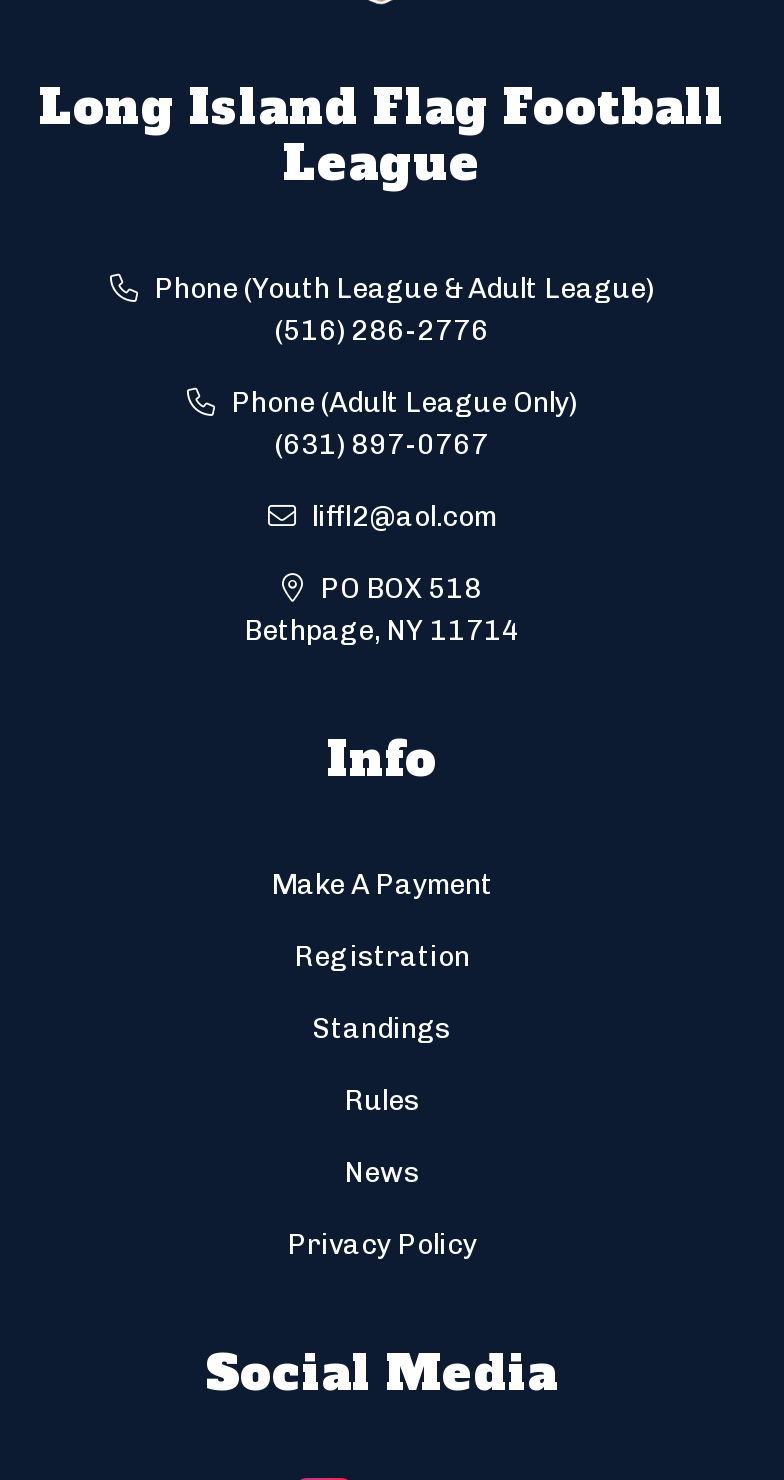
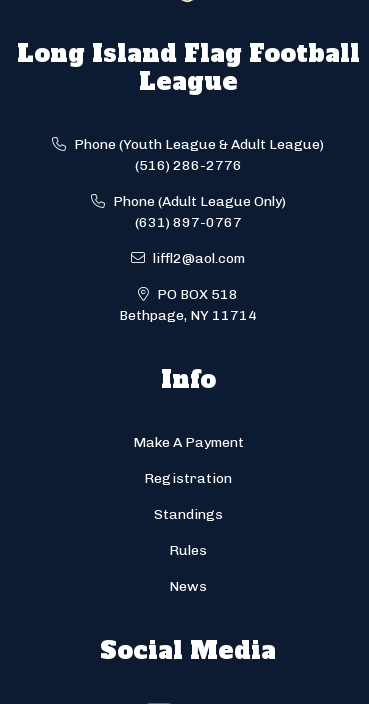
[287,1229,477,1263] Privacy Policy -> none

